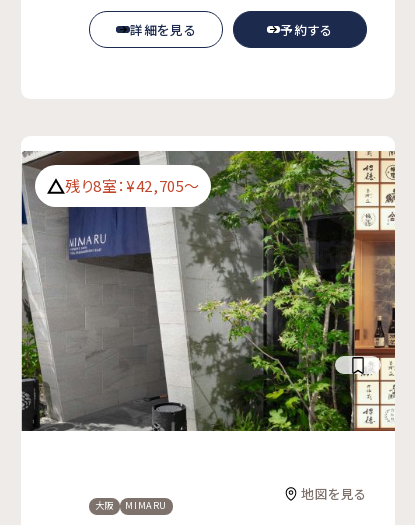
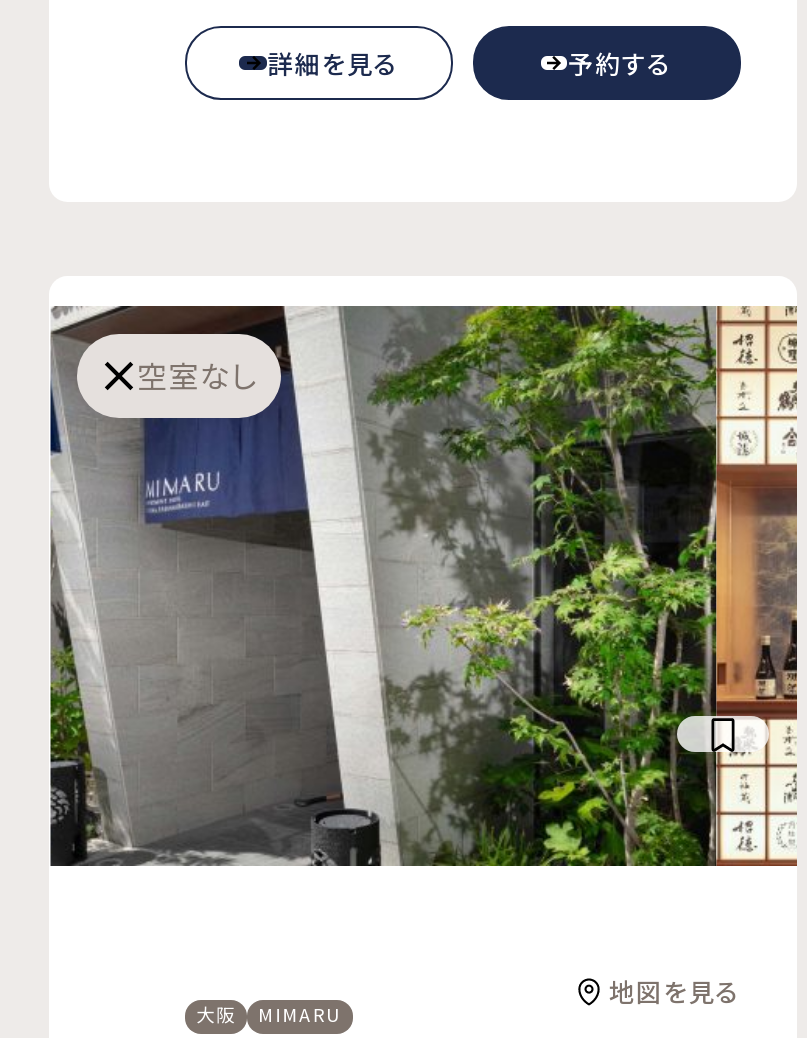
[65,175,200,196] 残り8室：¥42,705〜 -> [137,354,258,396] 空室なし

